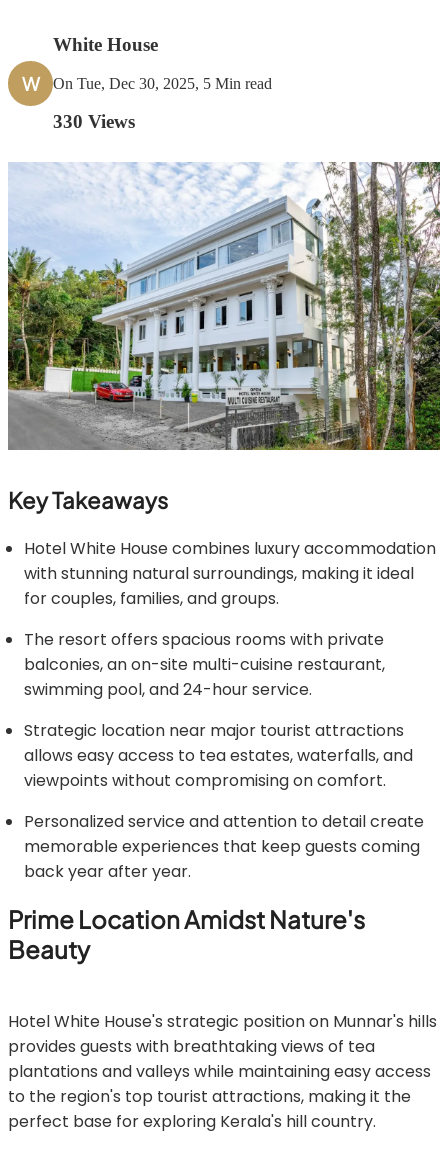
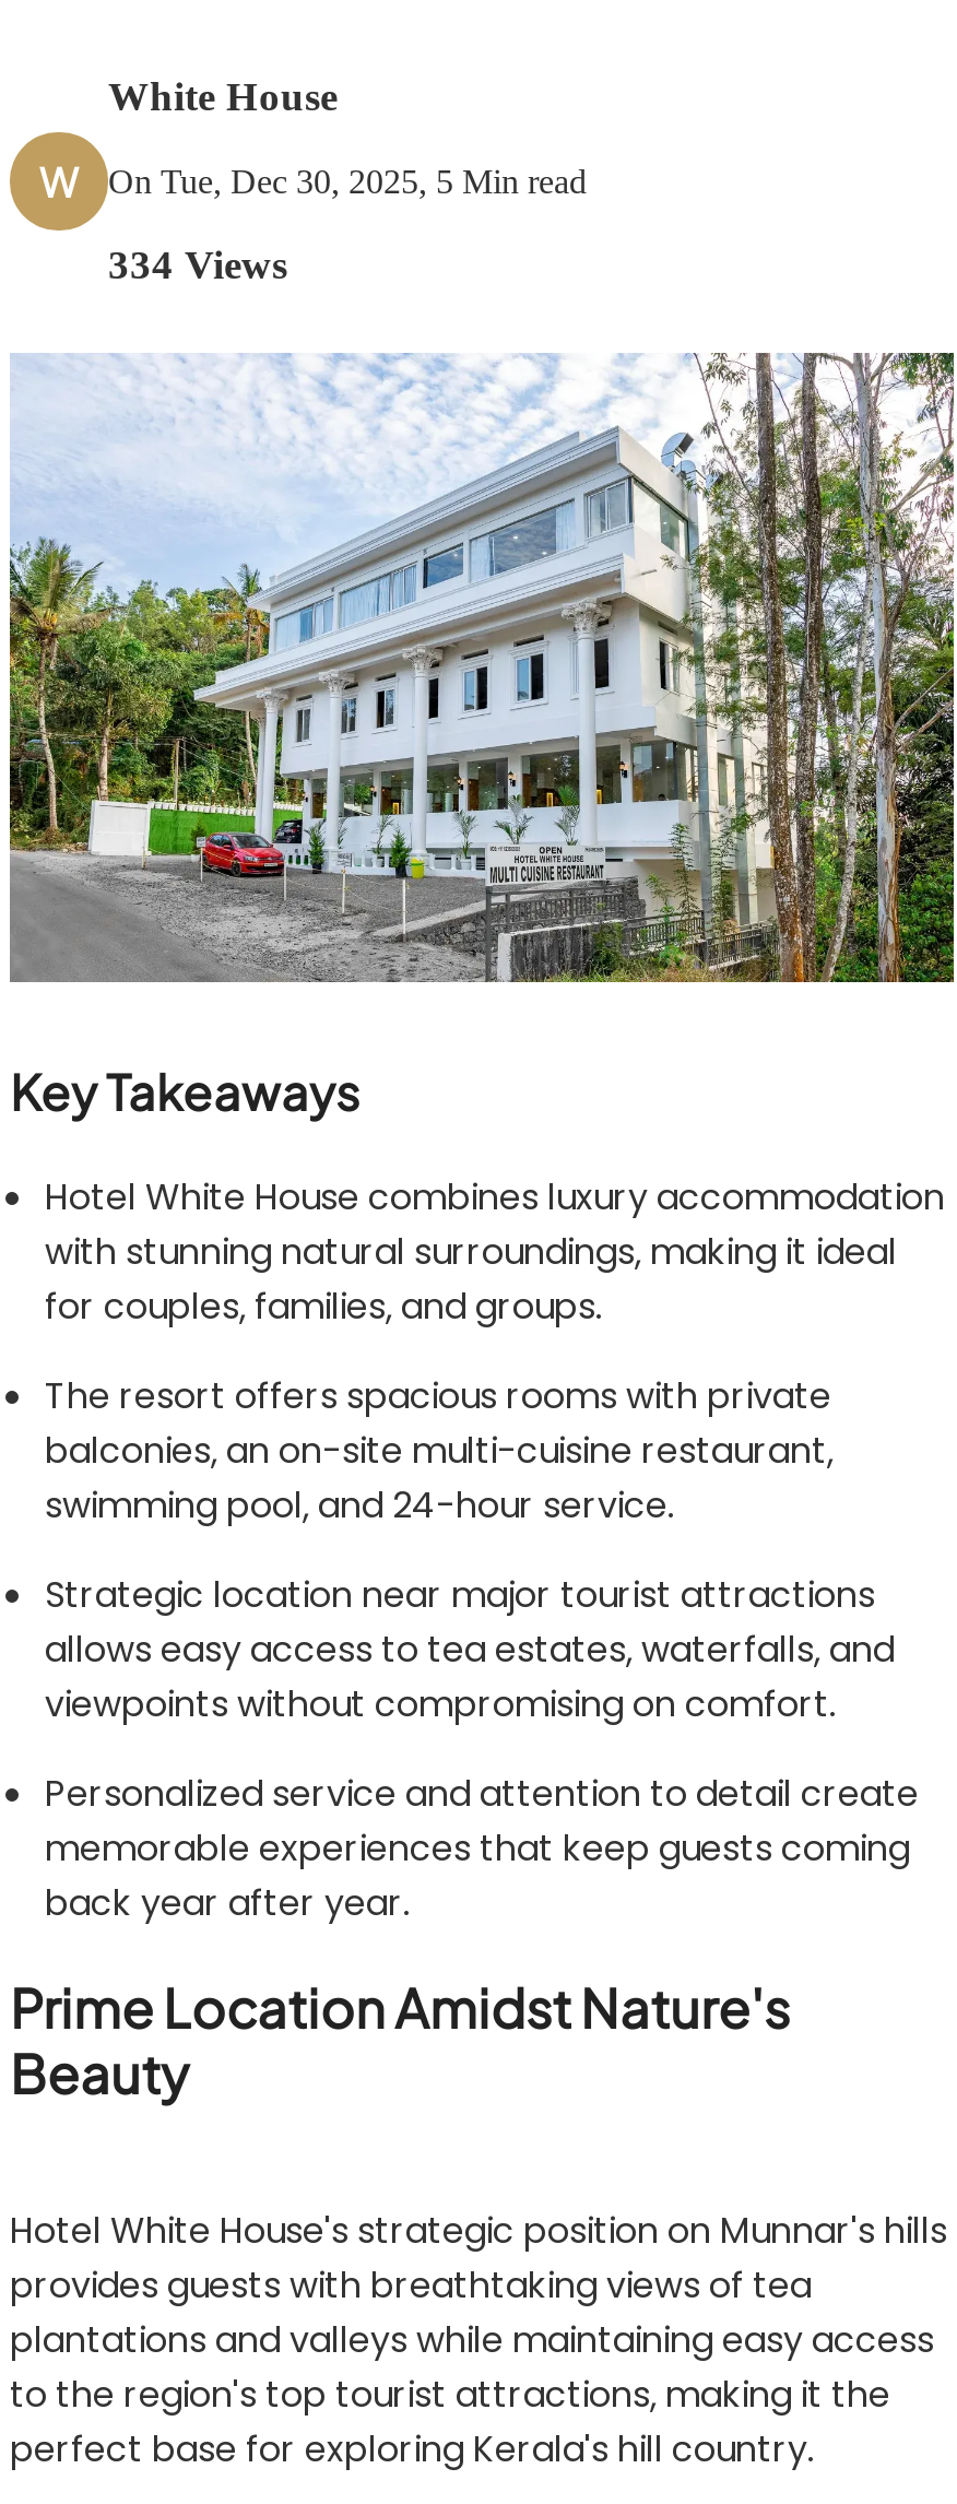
[53,111,135,132] 330 Views -> [108,242,287,288] 334 Views

